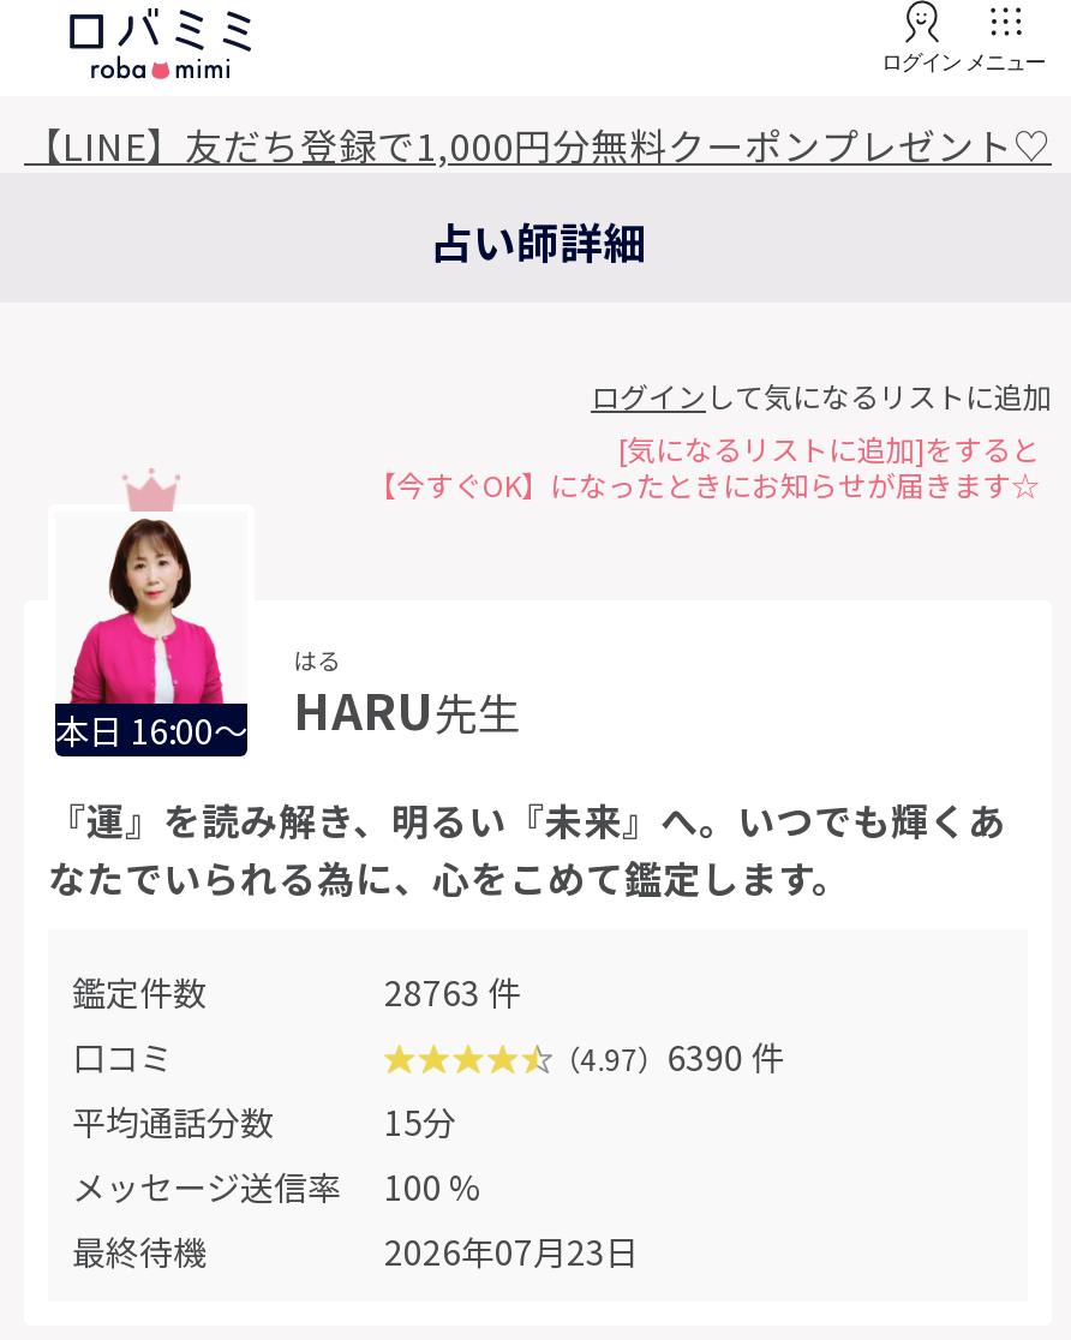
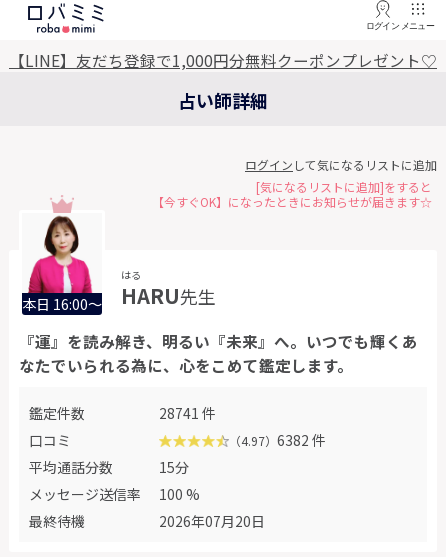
[384,968,521,1016] 28763 件 -> [159,403,216,423] 28741 件
[552,1033,785,1081] （4.97）6390 件 -> [229,430,326,450] （4.97）6382 件
[384,1228,639,1276] 2026年07月23日 -> [159,511,265,531] 2026年07月20日

